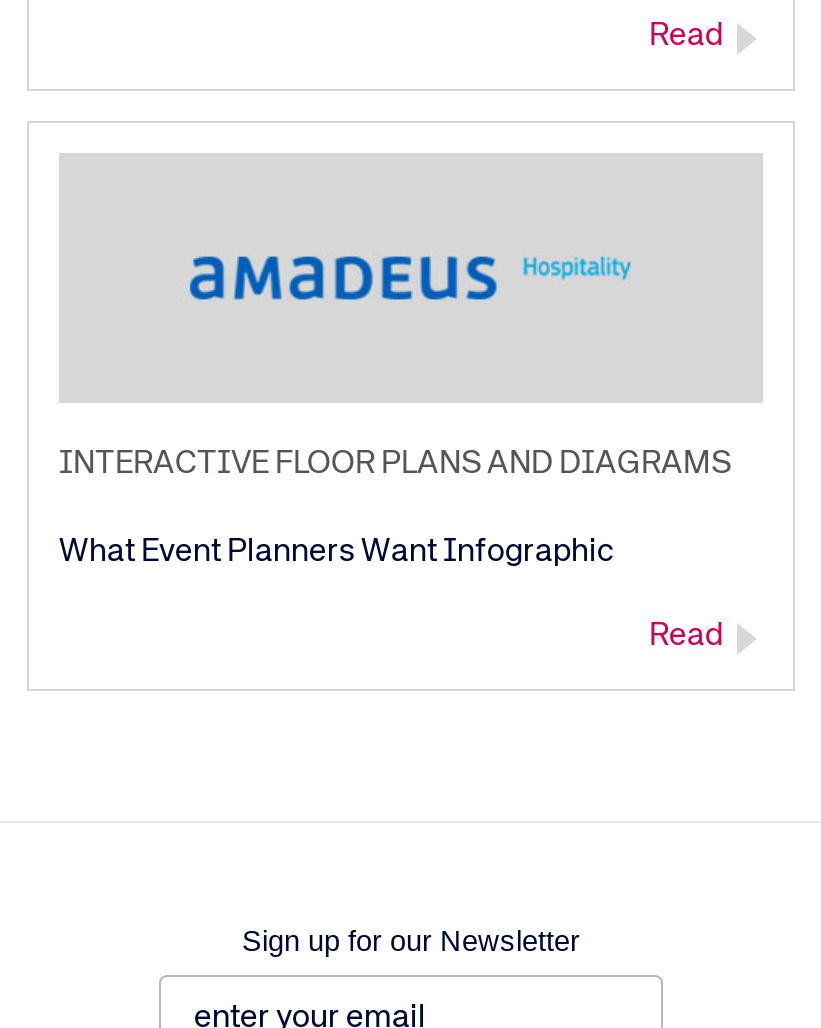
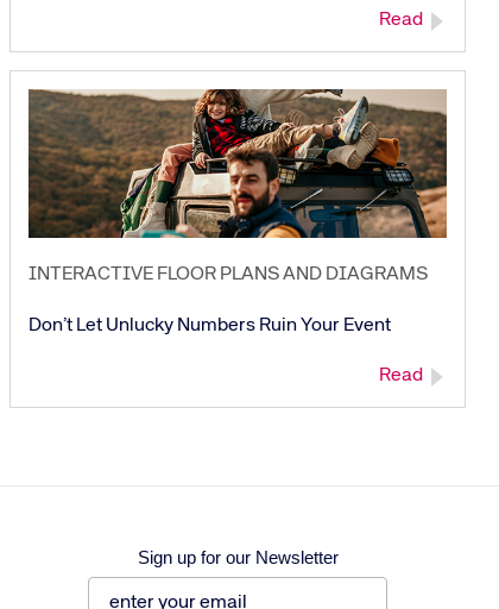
[59,154,763,404] [image] -> [27,88,448,239] [image]
[59,537,613,569] What Event Planners Want Infographic -> [29,317,391,336] Don’t Let Unlucky Numbers Ruin Your Event

